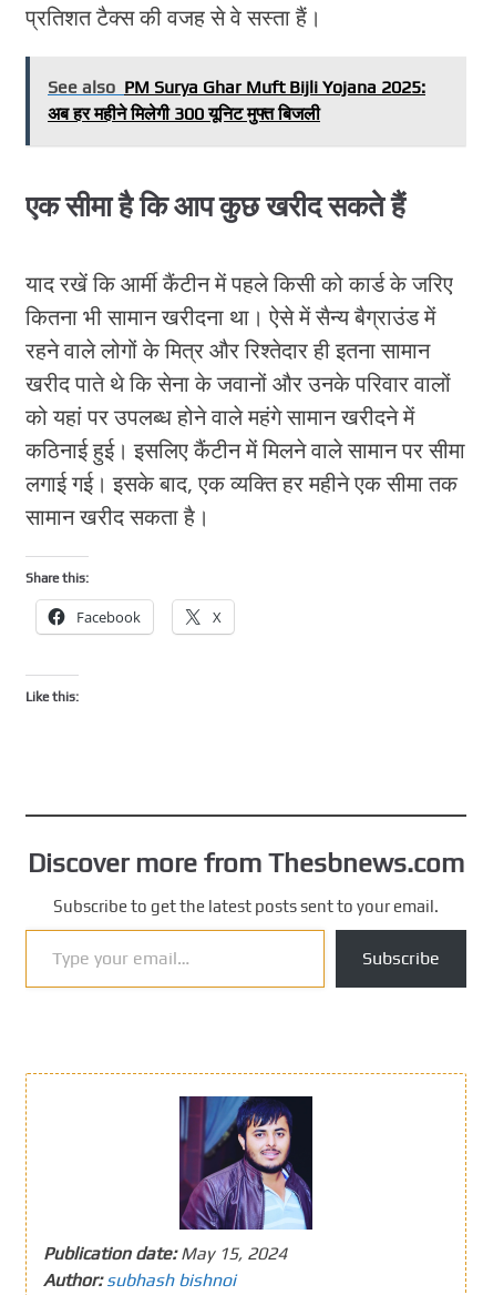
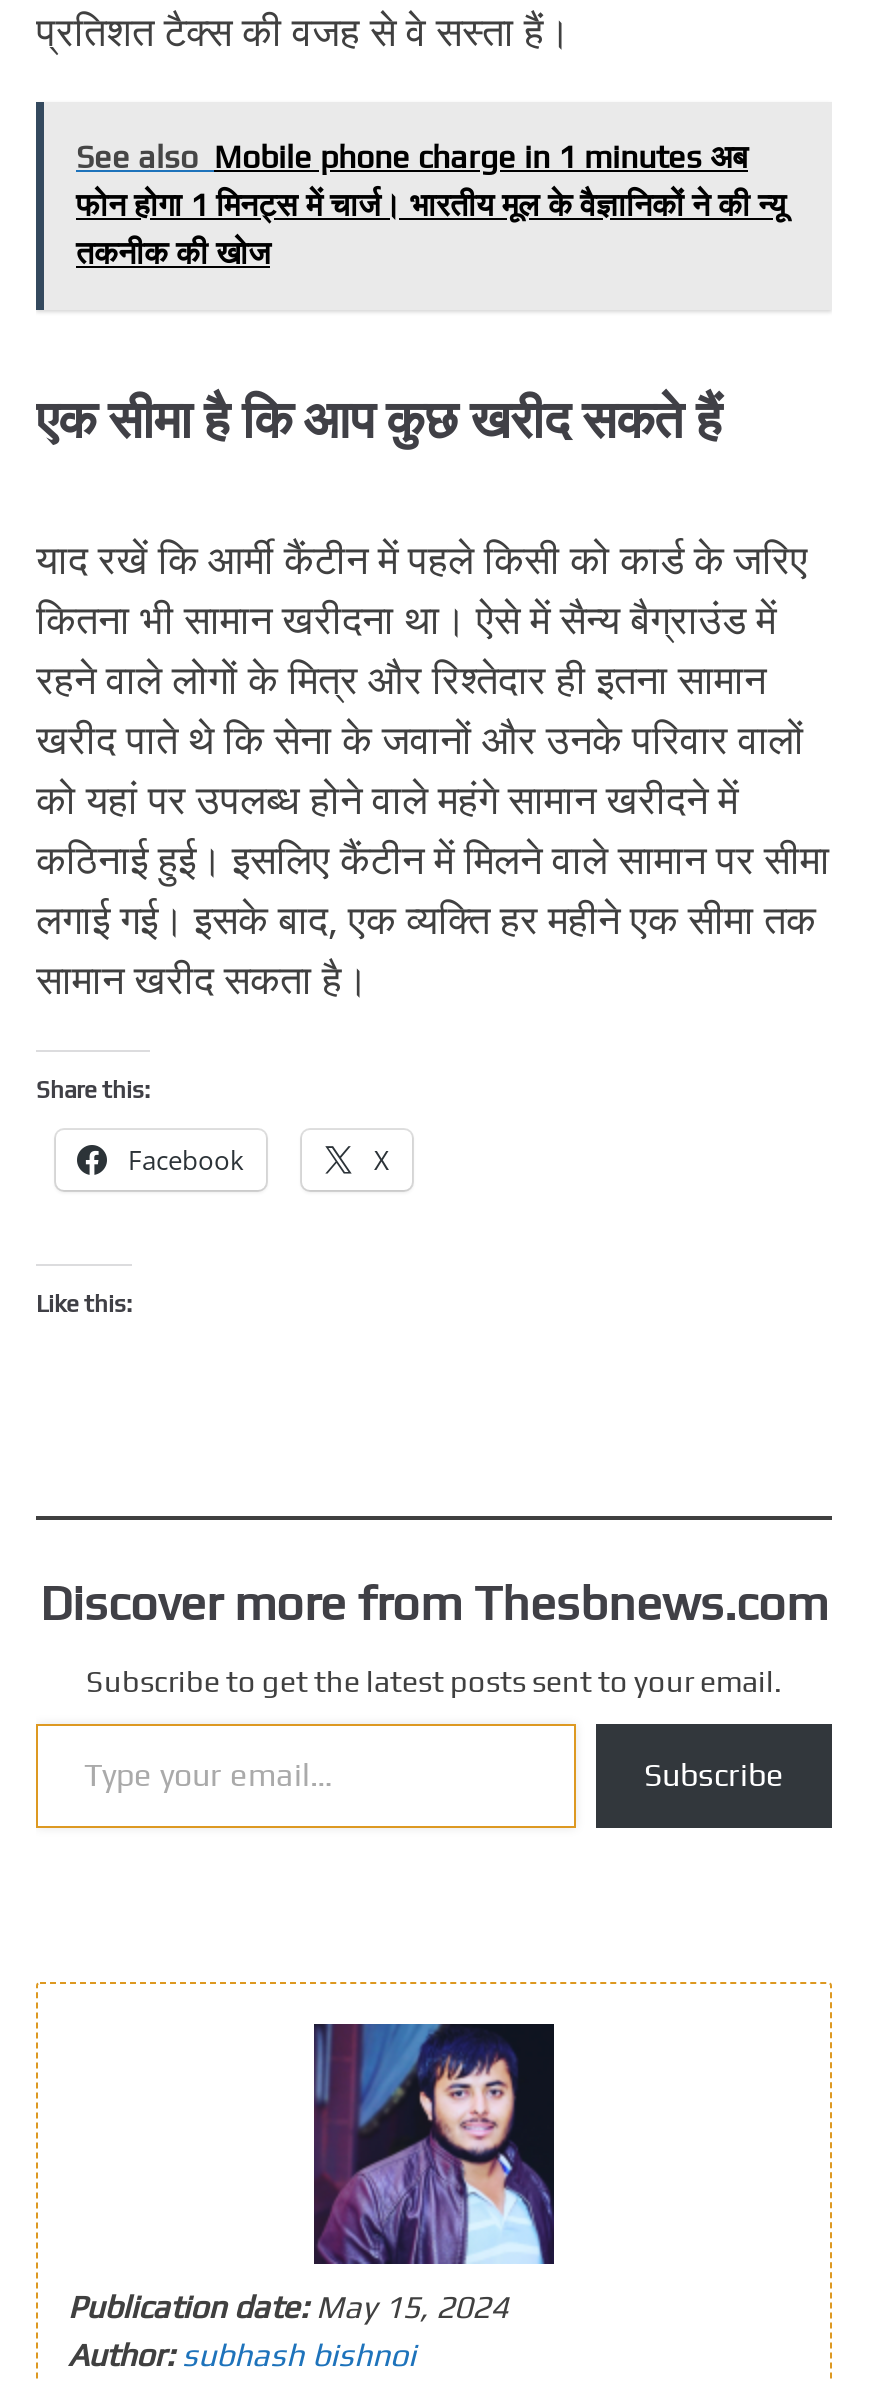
[48,76,425,124] See also PM Surya Ghar Muft Bijli Yojana 2025: | अब हर महीने मिलेगी 300 यूनिट मुफ्त बिजली -> [76,138,786,272] See also Mobile phone charge in 1 minutes अब | फोन होगा 1 मिनट्स में चार्ज। भारतीय मूल के वैज्ञानिकों ने की न्यू | तकनीक की खोज

